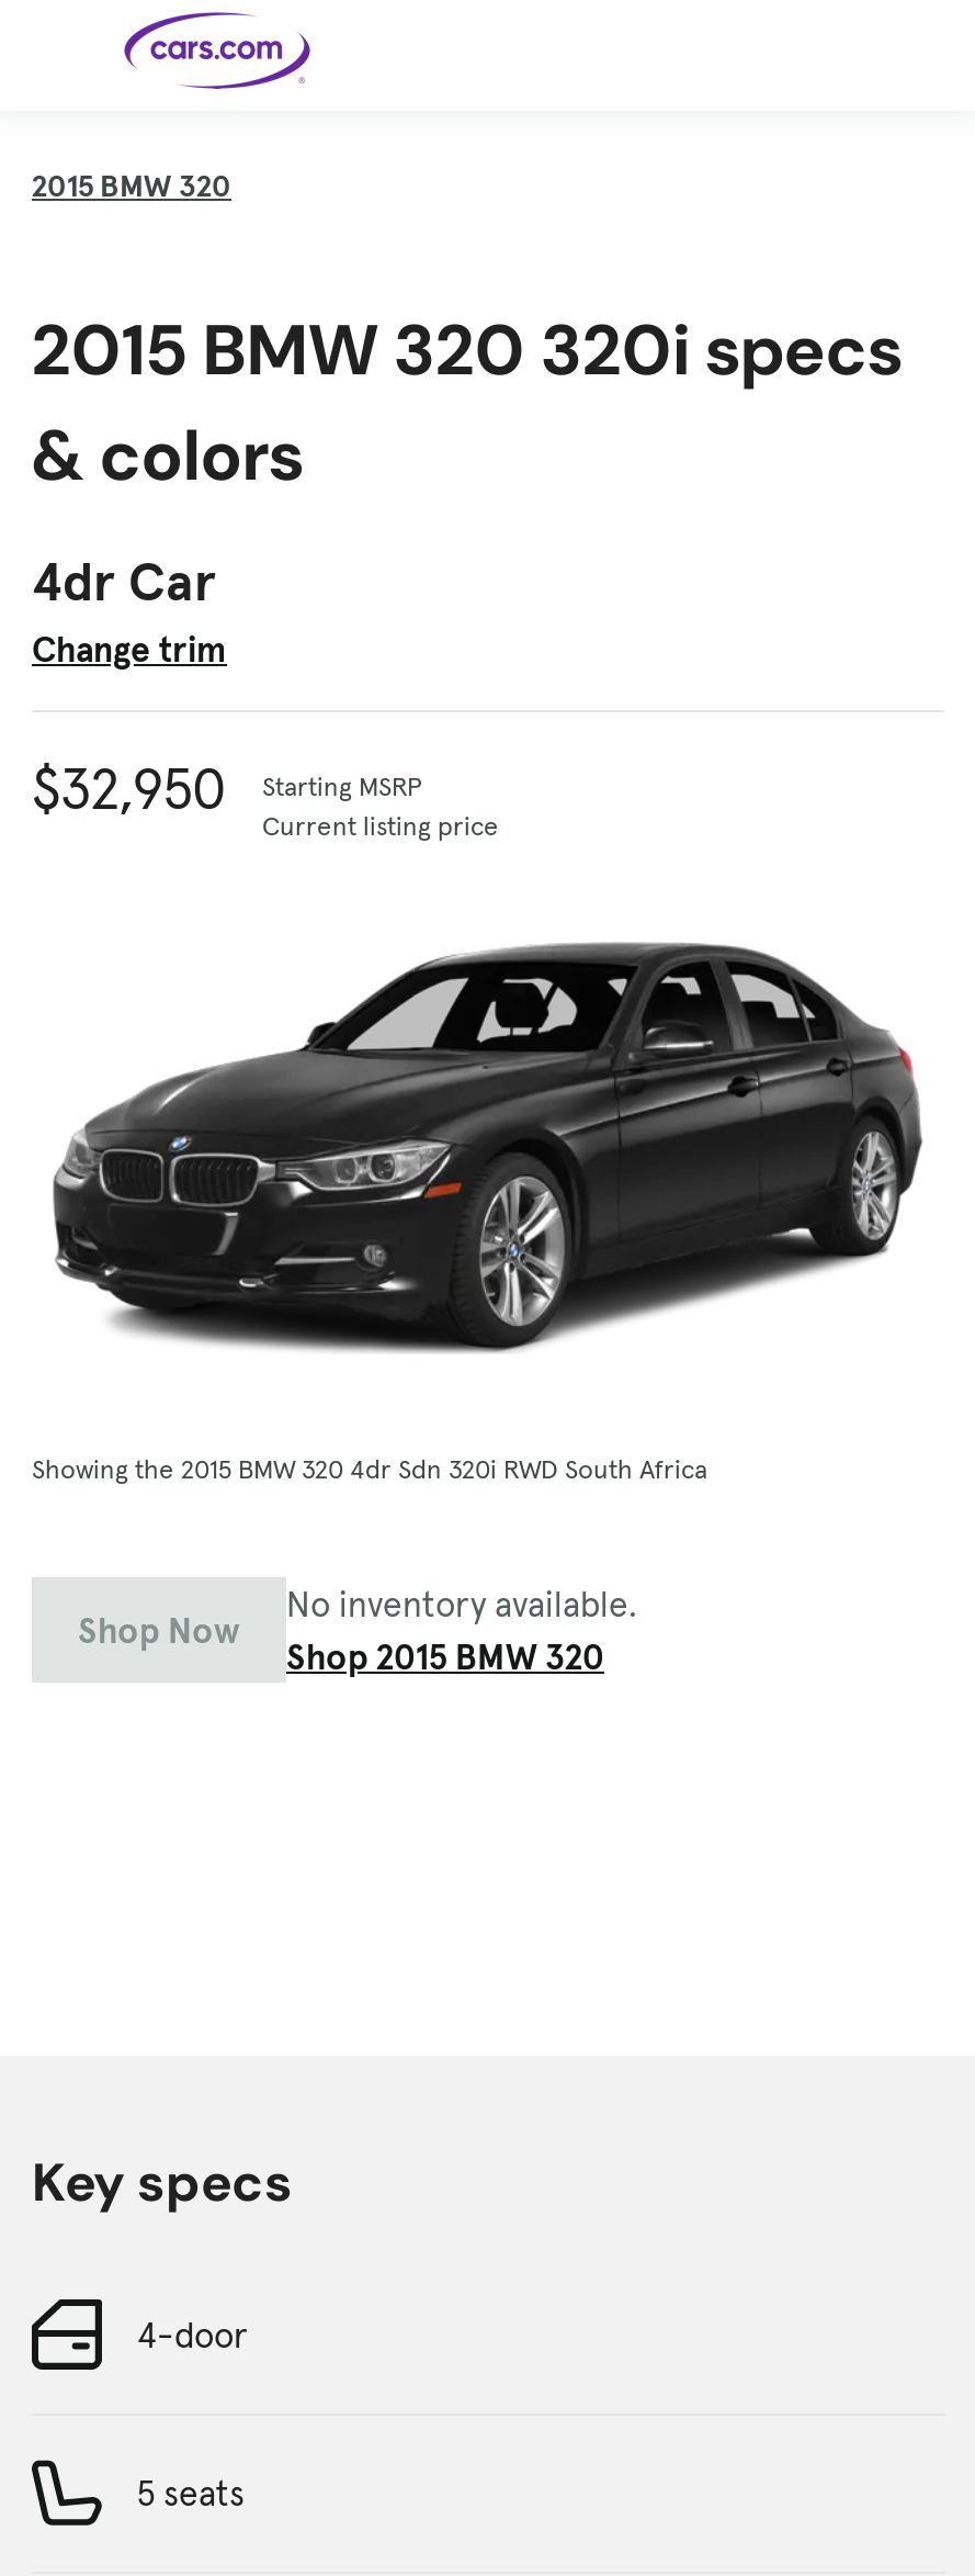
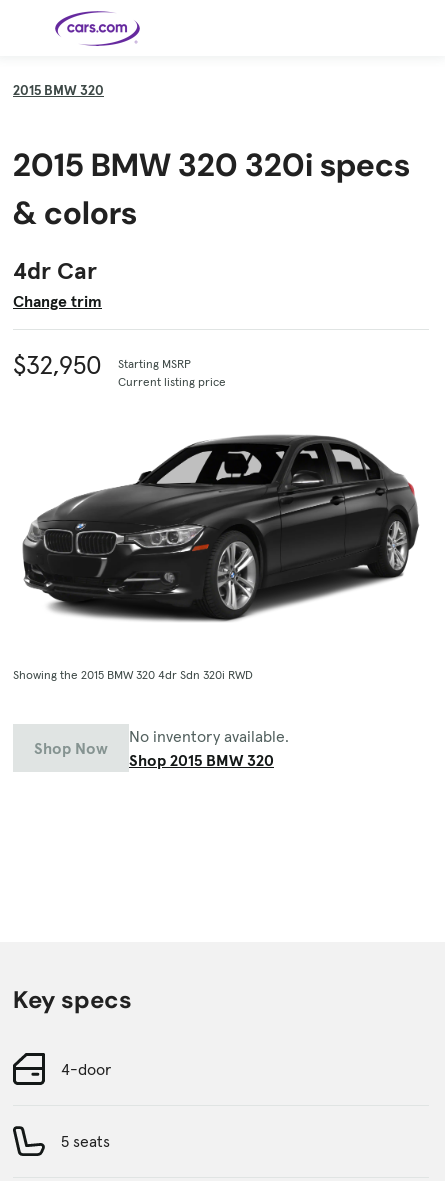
[32,1451,707,1484] Showing the 2015 BMW 320 4dr Sdn 320i RWD South Africa -> [13,667,253,682] Showing the 2015 BMW 320 4dr Sdn 320i RWD

